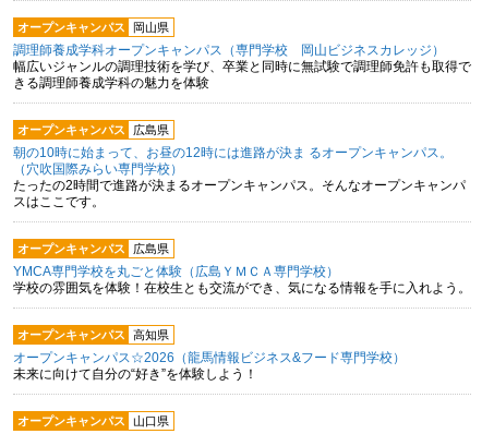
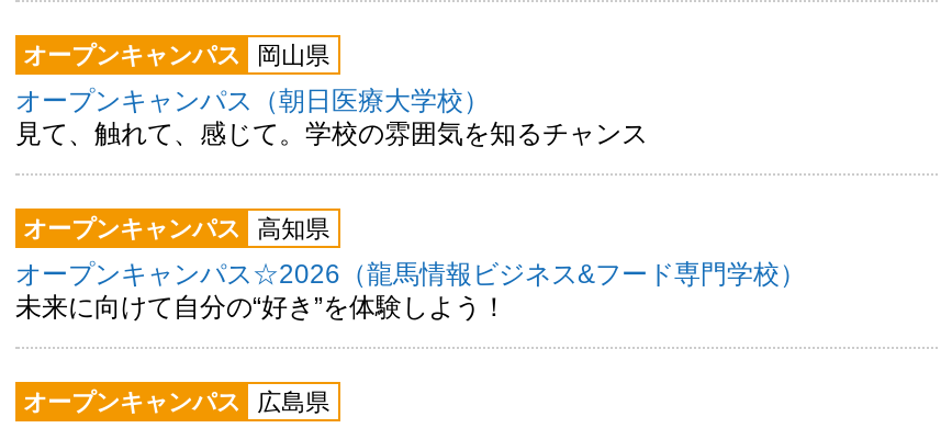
[13,43,471,296] 調理師養成学科オープンキャンパス（専門学校 岡山ビジネスカレッジ） | 幅広いジャンルの調理技術を学び、卒業と同時に無試験で調理師免許も取得で | きる調理師養成学科の魅力を体験 | オープンキャンパス | 広島県 | 朝の10時に始まって、お昼の12時には進路が決ま るオープンキャンパス。 | （穴吹国際みらい専門学校） | たったの2時間で進路が決まるオープンキャンパス。そんなオープンキャンパ | スはここです。 | オープンキャンパス | 広島県 | YMCA専門学校を丸ごと体験（広島ＹＭＣＡ専門学校） | 学校の雰囲気を体験！在校生とも交流ができ、気になる情報を手に入れよう。 -> [15,86,648,150] オープンキャンパス（朝日医療大学校） | 見て、触れて、感じて。学校の雰囲気を知るチャンス
[133,415,169,428] 山口県 -> [257,389,330,415] 広島県

